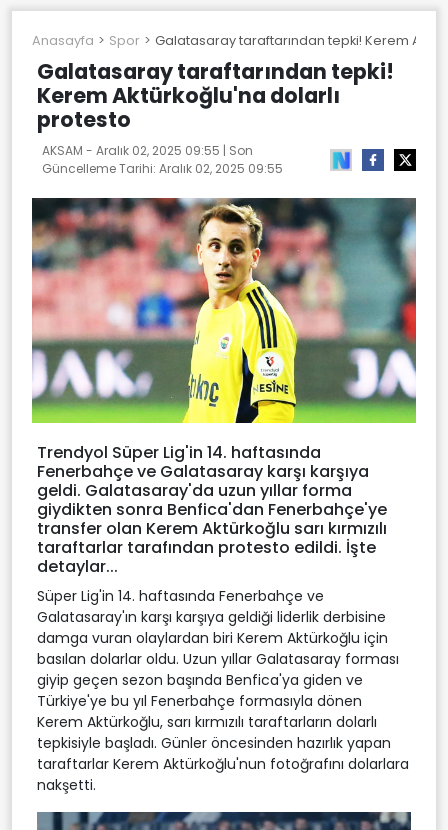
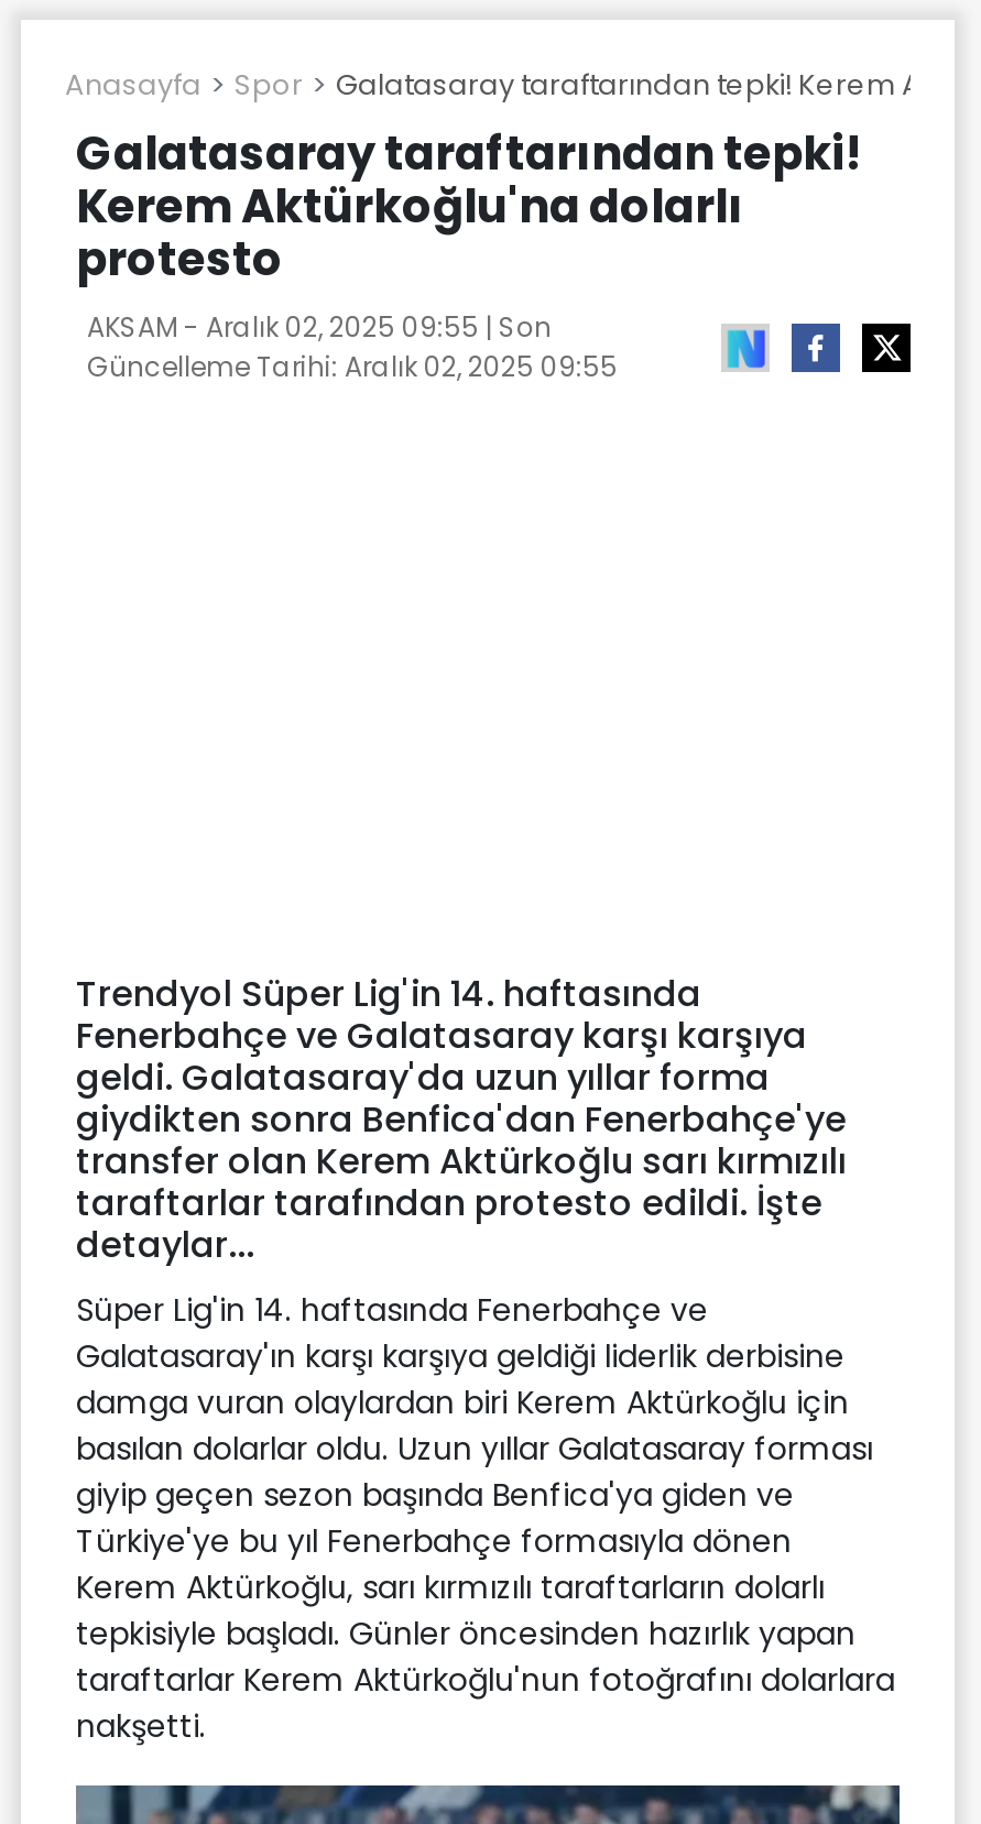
[31,197,417,424] [image] -> none

